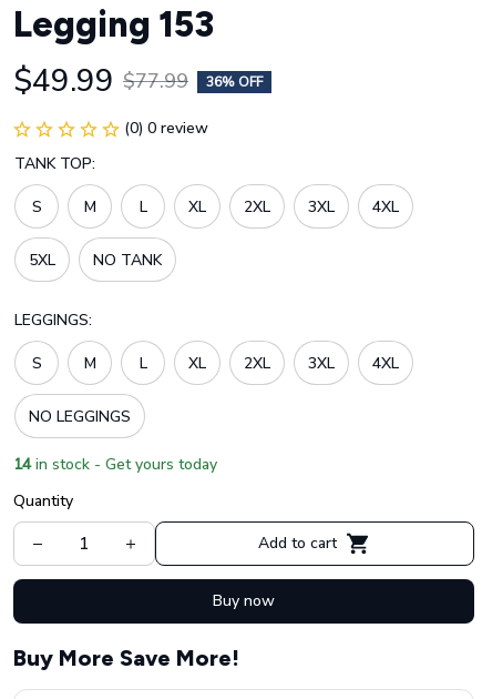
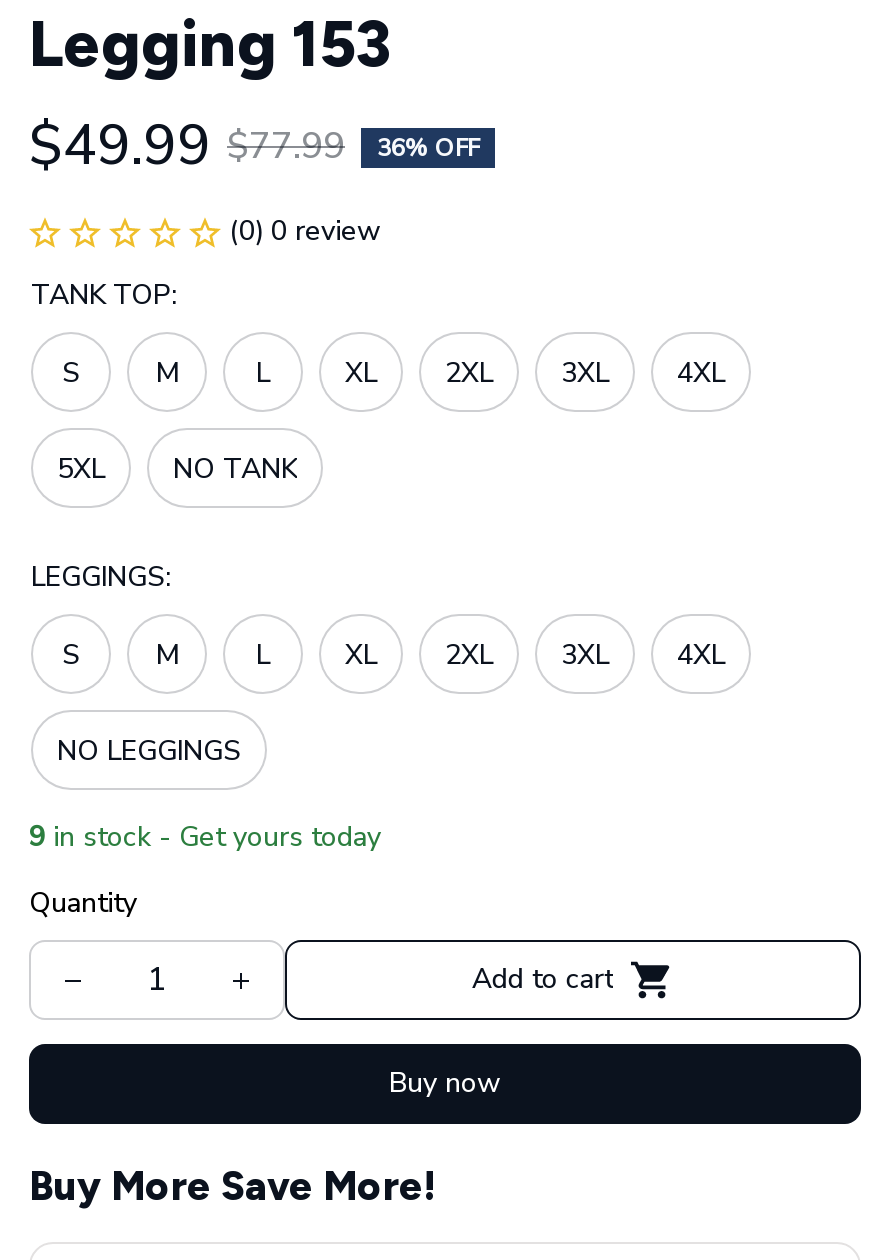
[13,454,217,475] 14 in stock - Get yours today -> [29,818,381,856] 9 in stock - Get yours today

